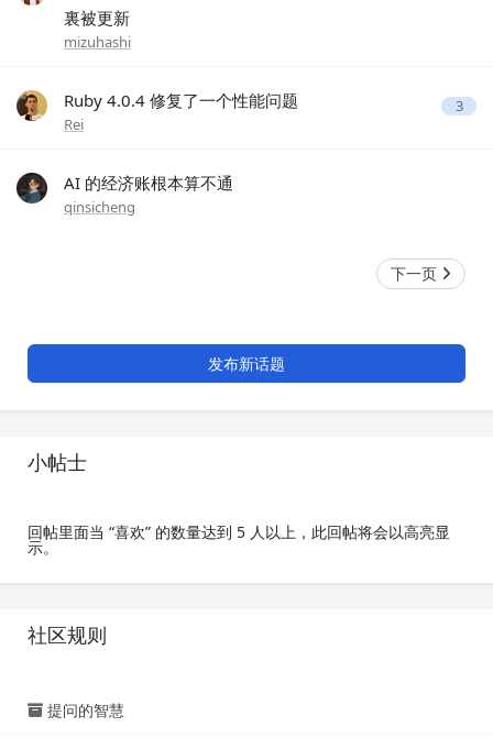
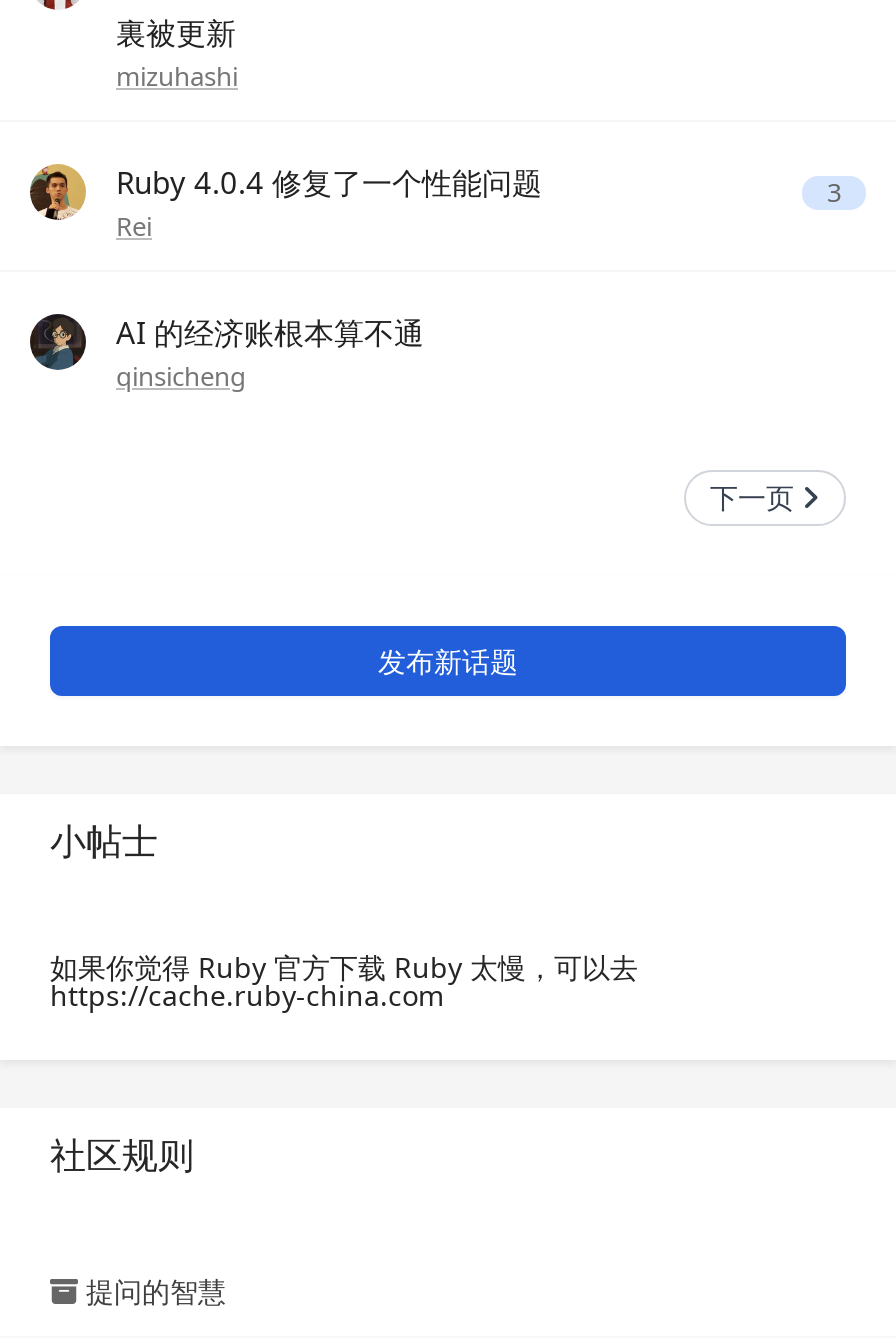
[28,521,450,557] 回帖里面当 “喜欢” 的数量达到 5 人以上，此回帖将会以高亮显 | 示。 -> [50,948,638,1014] 如果你觉得 Ruby 官方下载 Ruby 太慢，可以去 | https://cache.ruby-china.com

